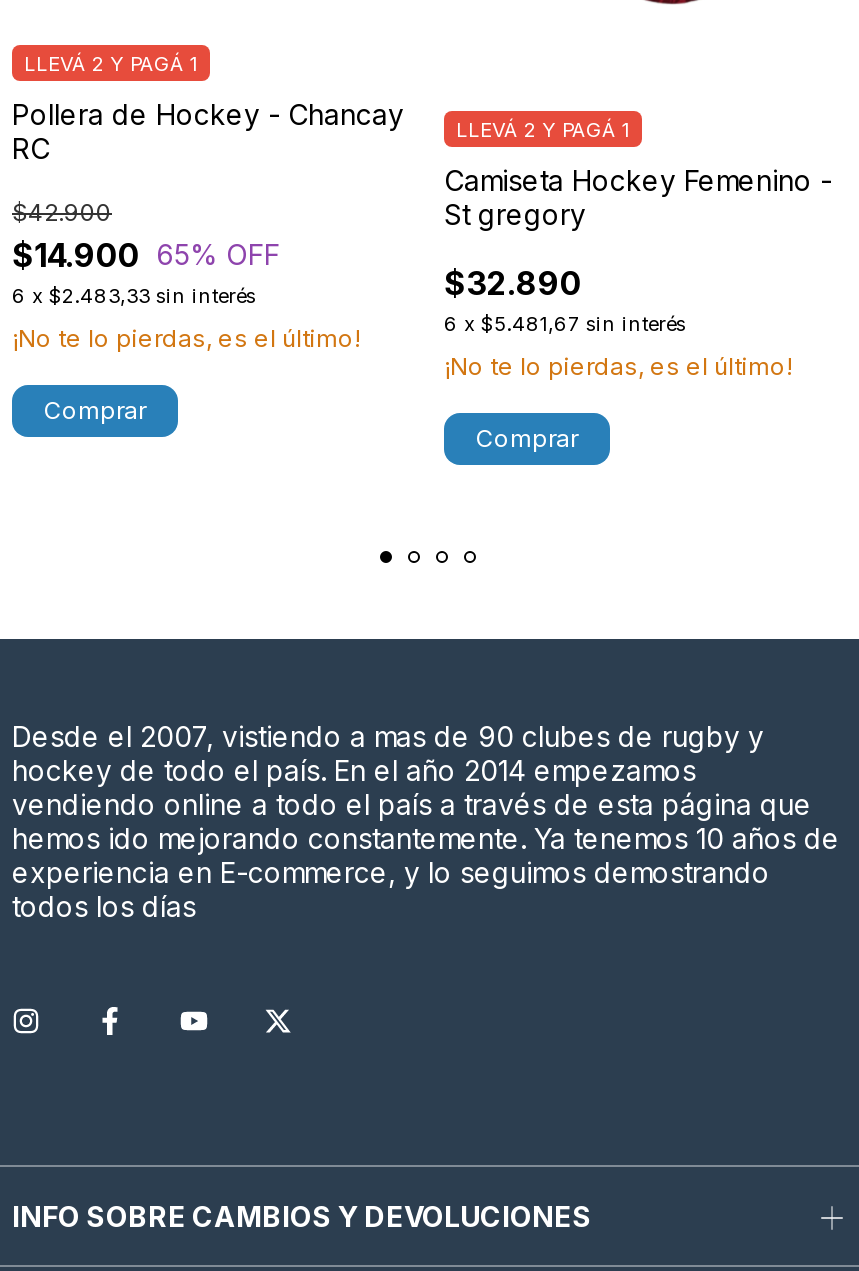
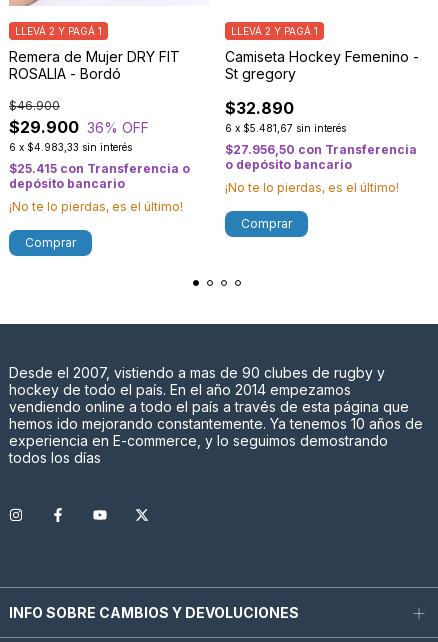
[12,96,404,164] Pollera de Hockey - Chancay | RC -> [9,48,180,82] Remera de Mujer DRY FIT | ROSALIA - Bordó
moved [444,117,686,335] -> [225,25,346,134]: 6 x $5.481,67 sin interés | LLEVÁ 2 Y PAGÁ 1
moved [444,163,832,303] -> [225,48,419,118]: Camiseta Hockey Femenino - | St gregory | $32.890
[12,196,280,306] $42.900 | 65% OFF | 6 x $2.483,33 sin interés -> [9,98,149,153] $46.900 | 36% OFF | 6 x $4.983,33 sin interés
[12,234,140,274] $14.900 -> [9,117,79,137] $29.900
moved [12,322,360,424] -> [9,199,183,250]: ¡No te lo pierdas, es el último! | Comprar
none -> [9,161,190,191] $25.415 con Transferencia o | depósito bancario
none -> [225,142,417,172] $27.956,50 con Transferencia | o depósito bancario

